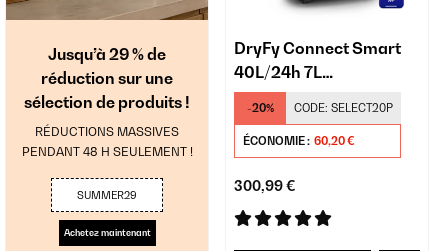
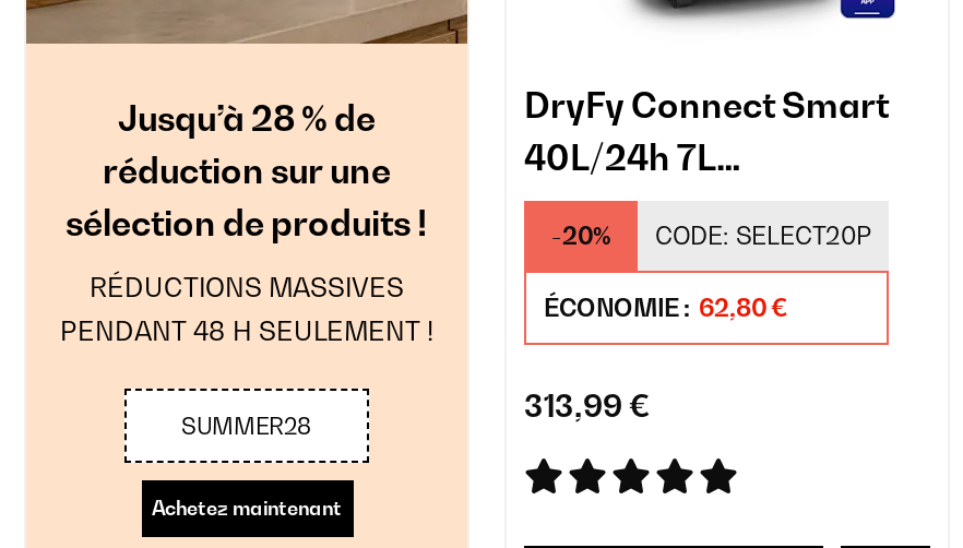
[48,44,166,64] Jusqu’à 29 % de -> [118,96,376,140] Jusqu’à 28 % de
[243,134,355,148] ÉCONOMIE : 60,20 € -> [544,293,788,323] ÉCONOMIE : 62,80 €
[234,178,296,194] 300,99 € -> [524,389,651,424] 313,99 €
[77,189,137,201] SUMMER29 -> [181,413,312,439] SUMMER28

